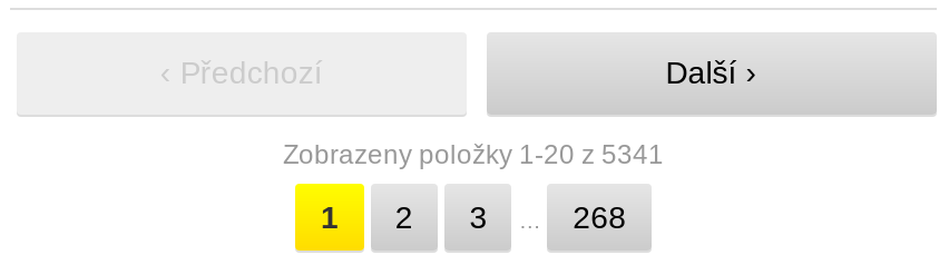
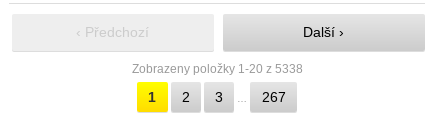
[283,140,664,171] Zobrazeny položky 1-20 z 5341 -> [131,62,302,76] Zobrazeny položky 1-20 z 5338
[573,200,626,236] 268 -> [262,89,286,105] 267

